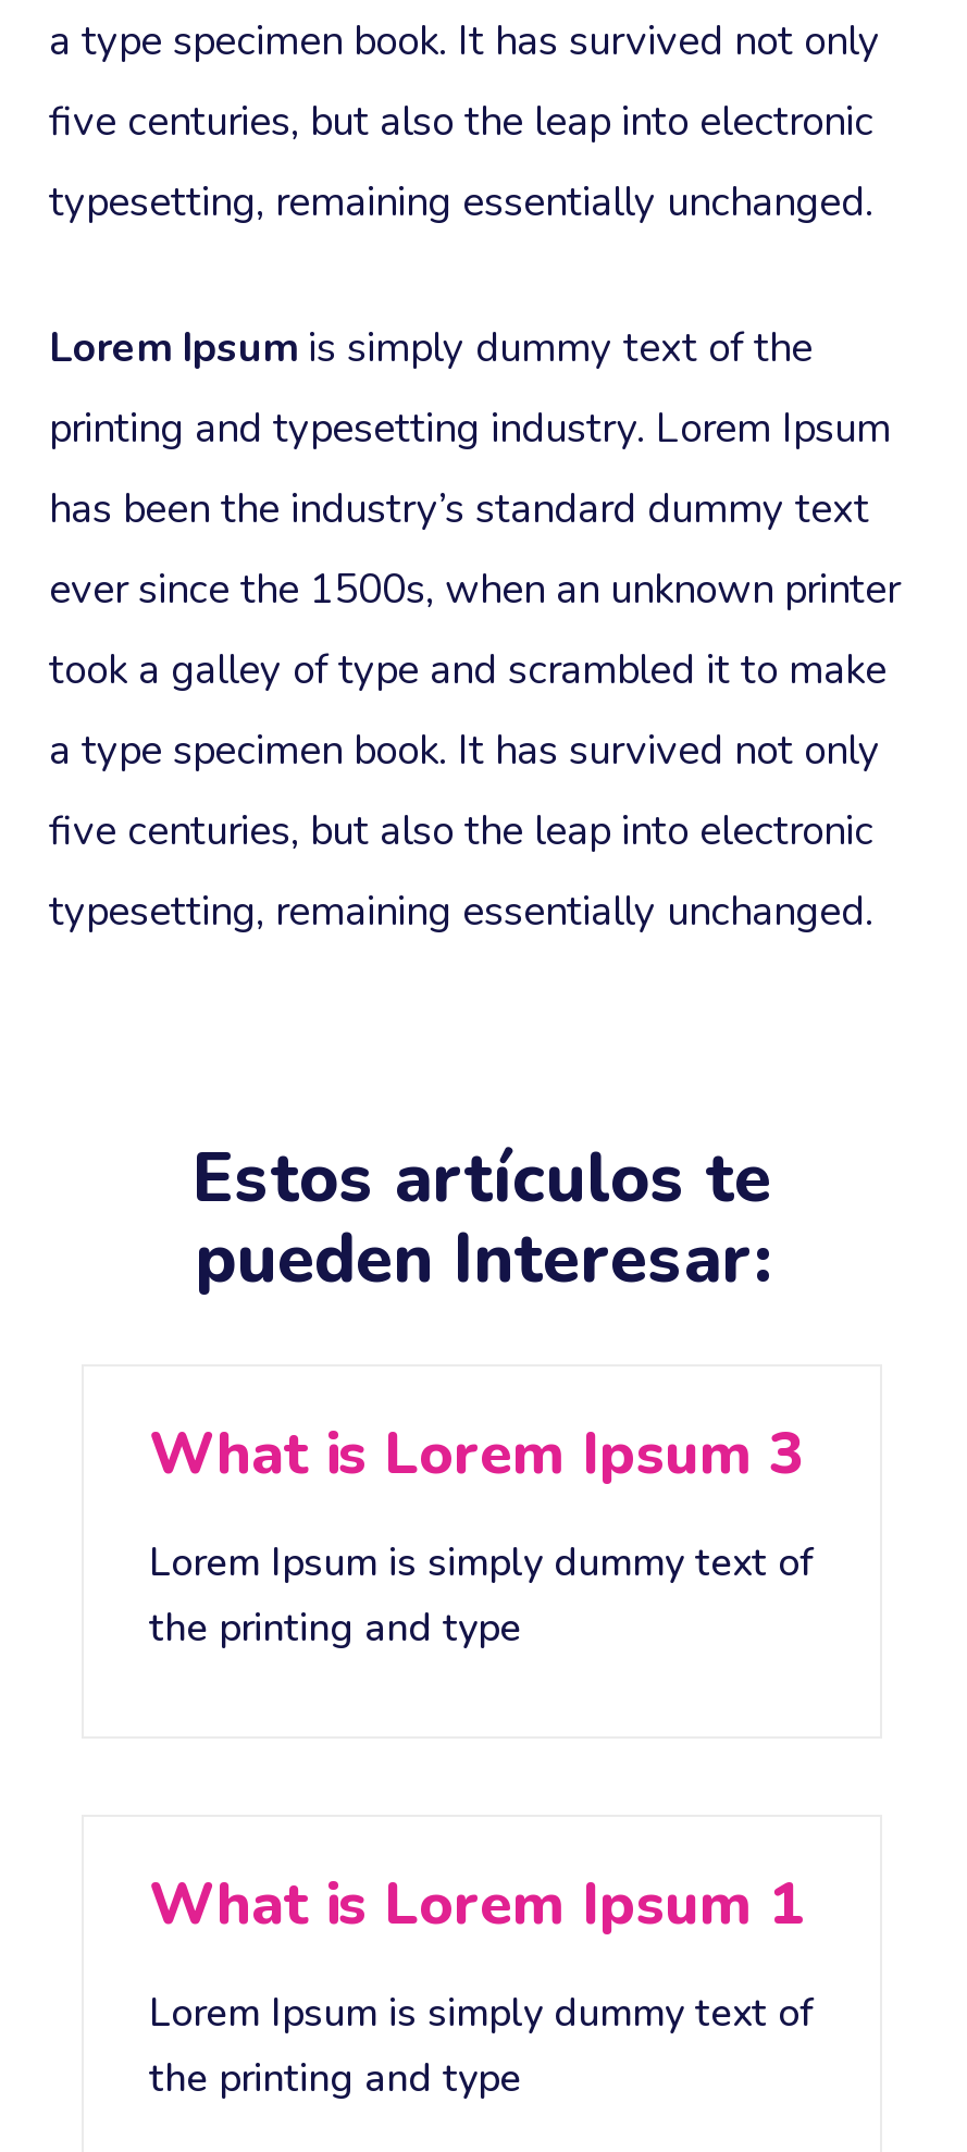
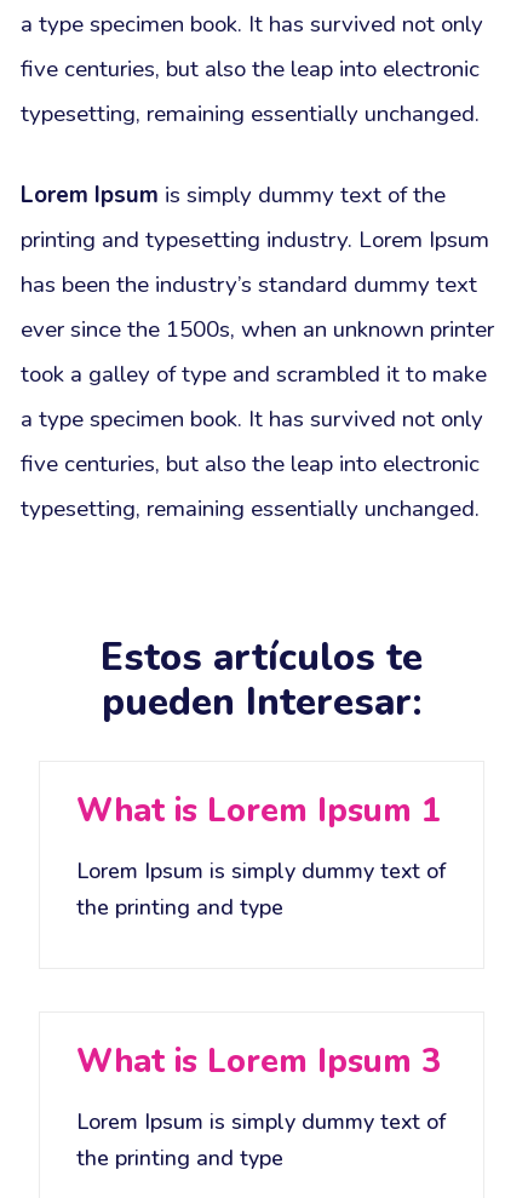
moved [149,1414,804,1492] -> [76,1039,441,1083]: What is Lorem Ipsum 3
moved [149,1864,804,1942] -> [76,788,441,832]: What is Lorem Ipsum 1

